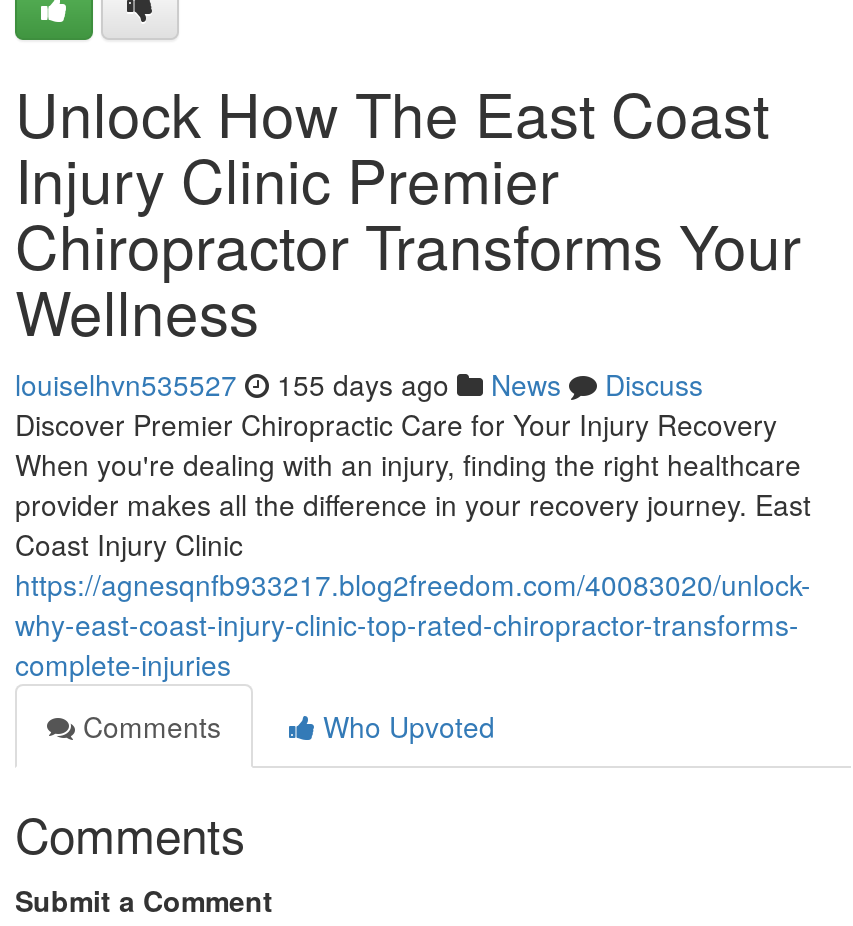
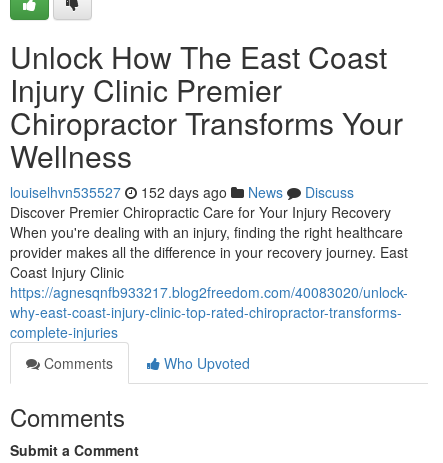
[15,364,703,404] louiselhvn535527 155 days ago News Discuss -> [10,182,354,202] louiselhvn535527 152 days ago News Discuss

